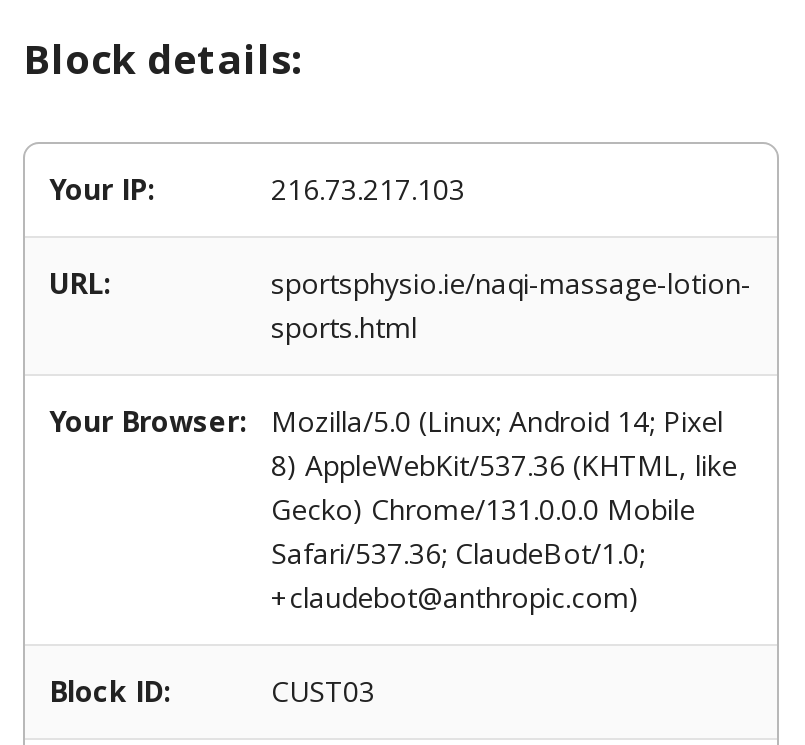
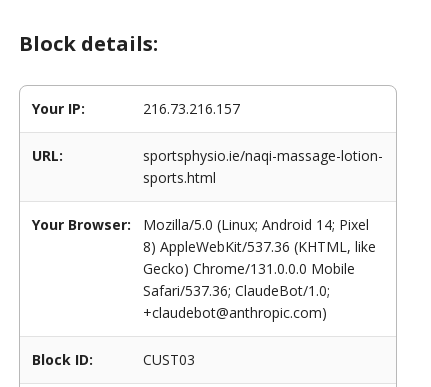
[271,170,465,208] 216.73.217.103 -> [143,99,240,118] 216.73.216.157

